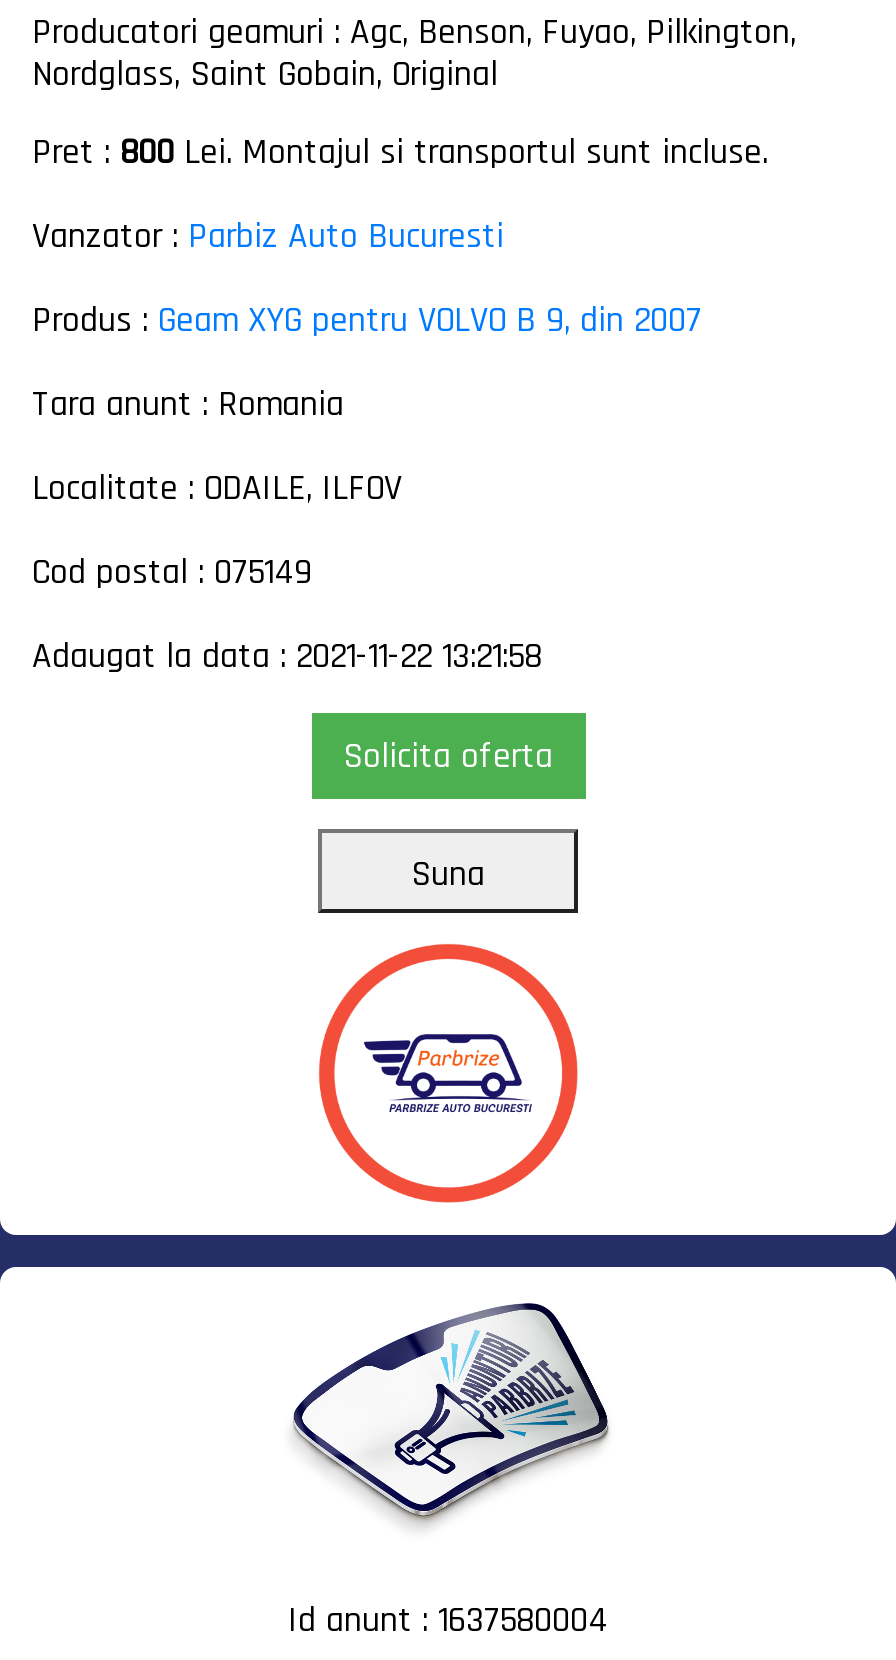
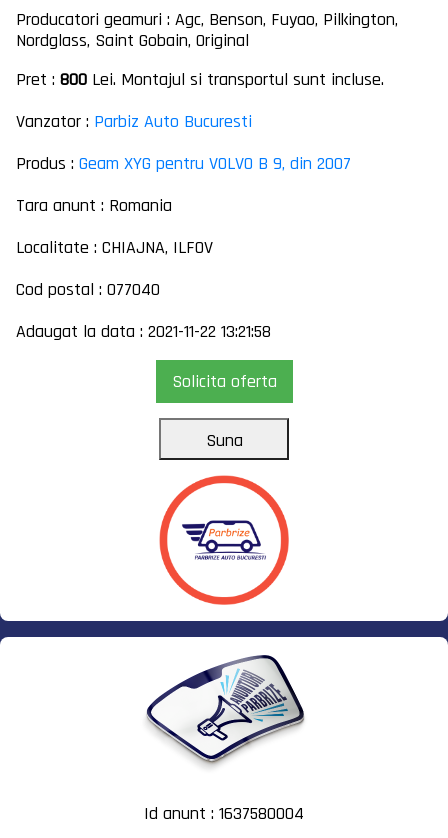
[32,466,402,512] Localitate : ODAILE, ILFOV -> [16,236,213,259] Localitate : CHIAJNA, ILFOV
[32,550,312,596] Cod postal : 075149 -> [16,278,160,301] Cod postal : 077040

